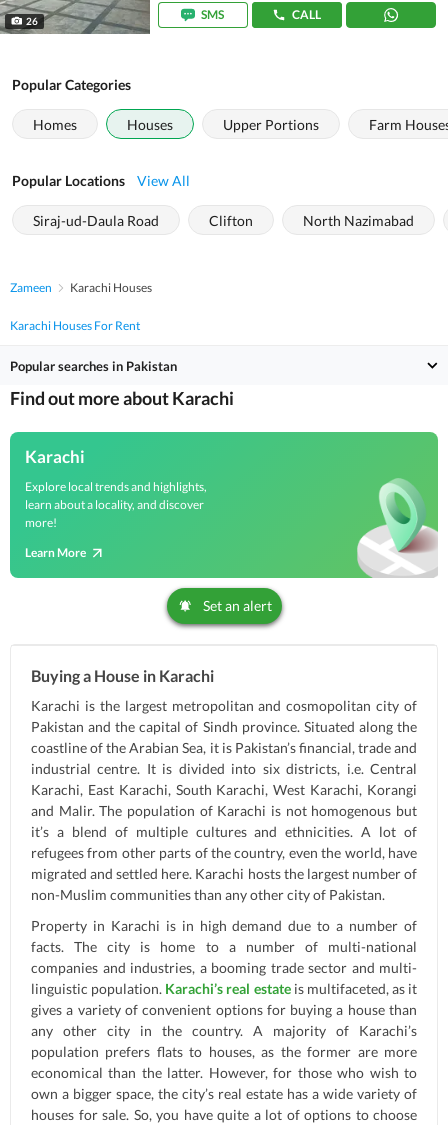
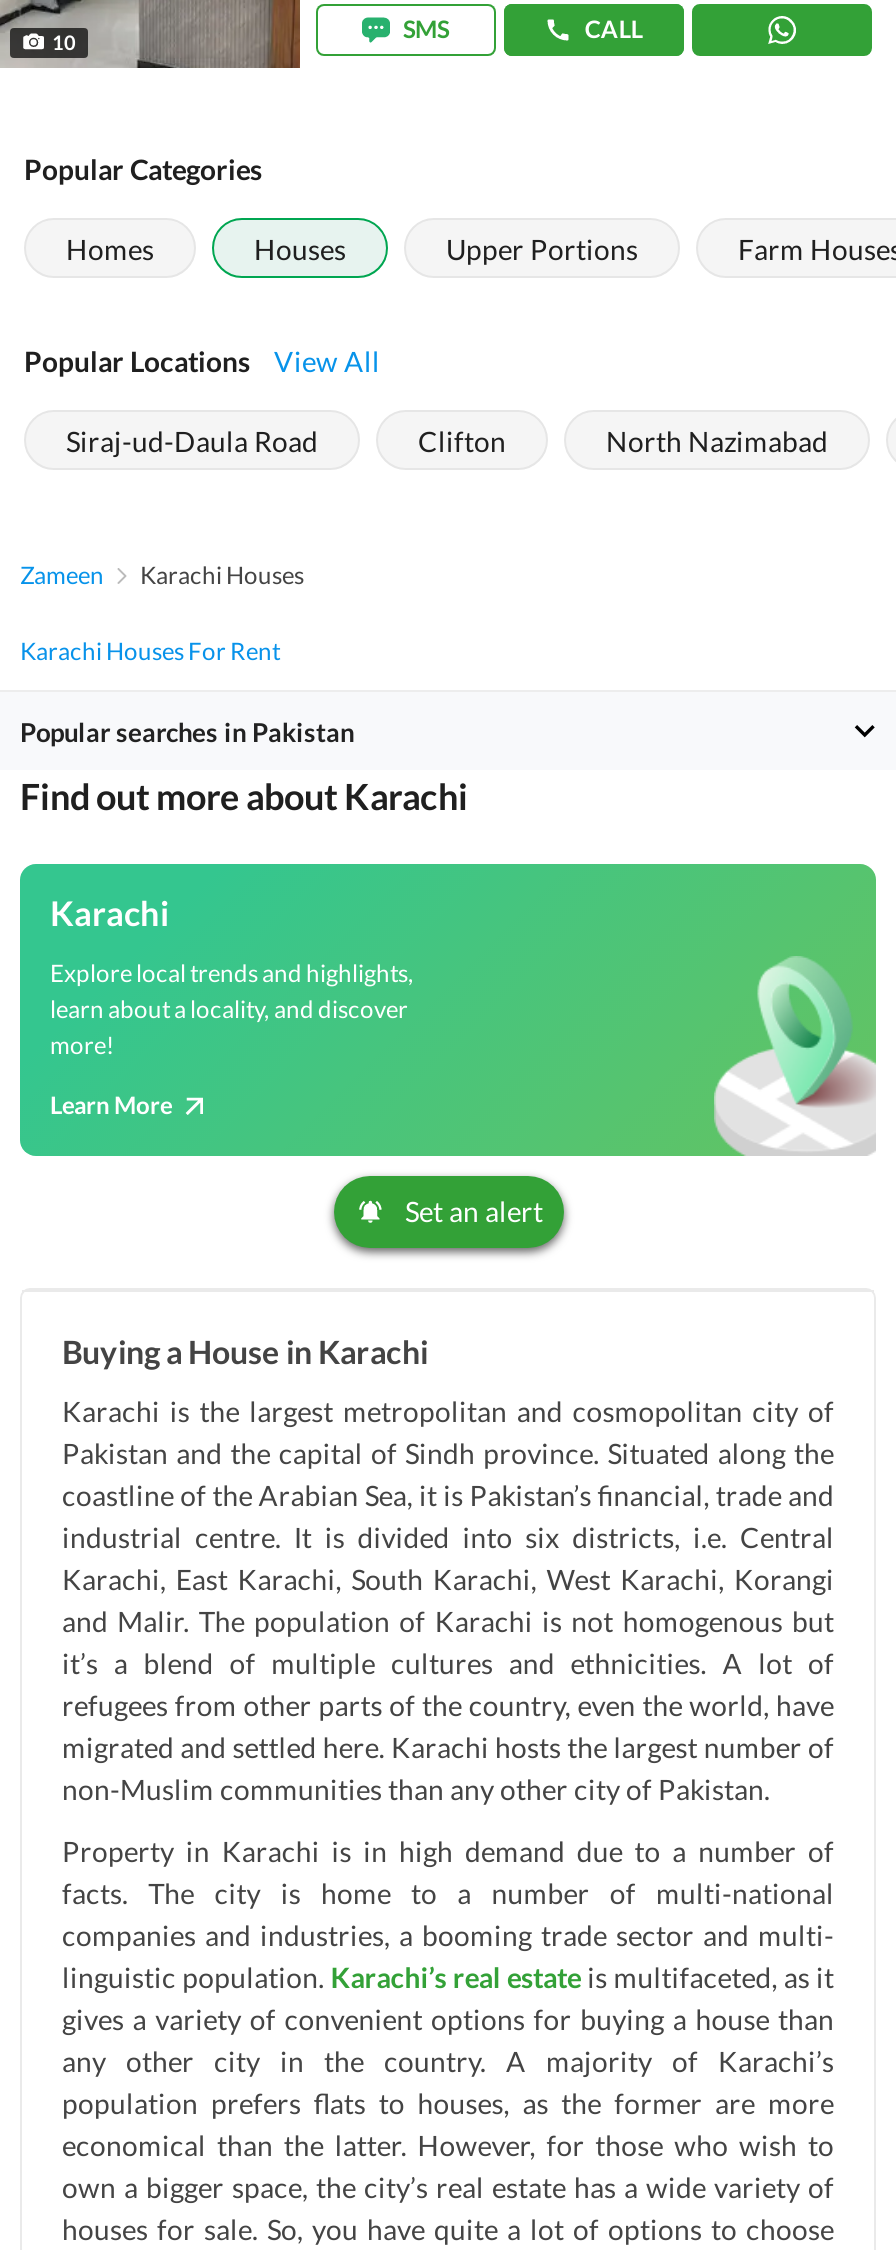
[26,15,38,27] 26 -> [52,30,76,54] 10

